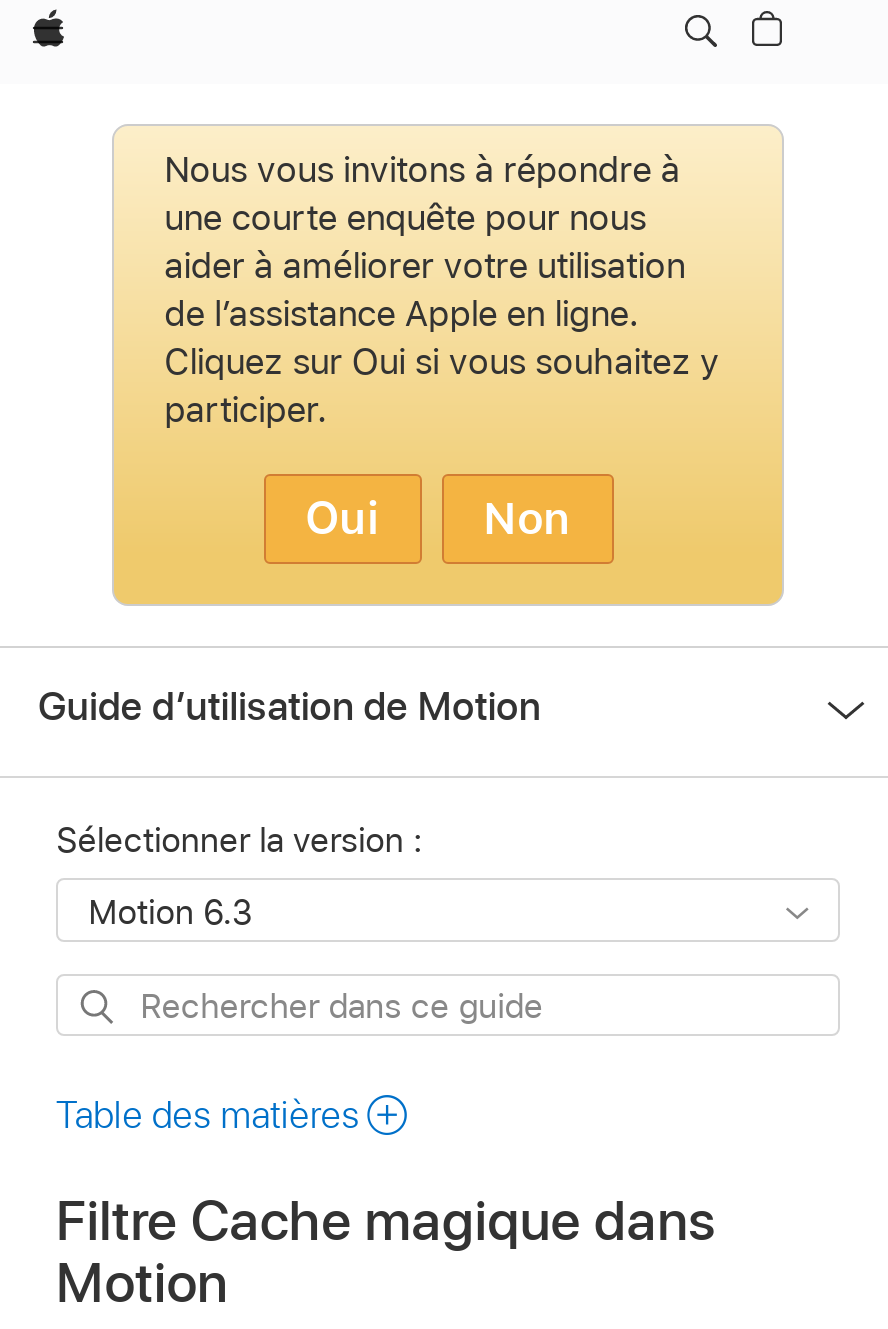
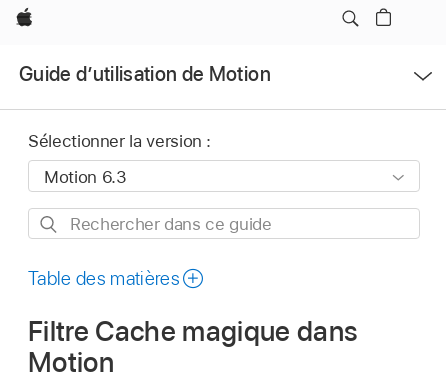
[112,124,784,606] [image] | Nous vous invitons à répondre à | une courte enquête pour nous | aider à améliorer votre utilisation | de l’assistance Apple en ligne. | Cliquez sur Oui si vous souhaitez y | participer. | Oui | Non -> none

